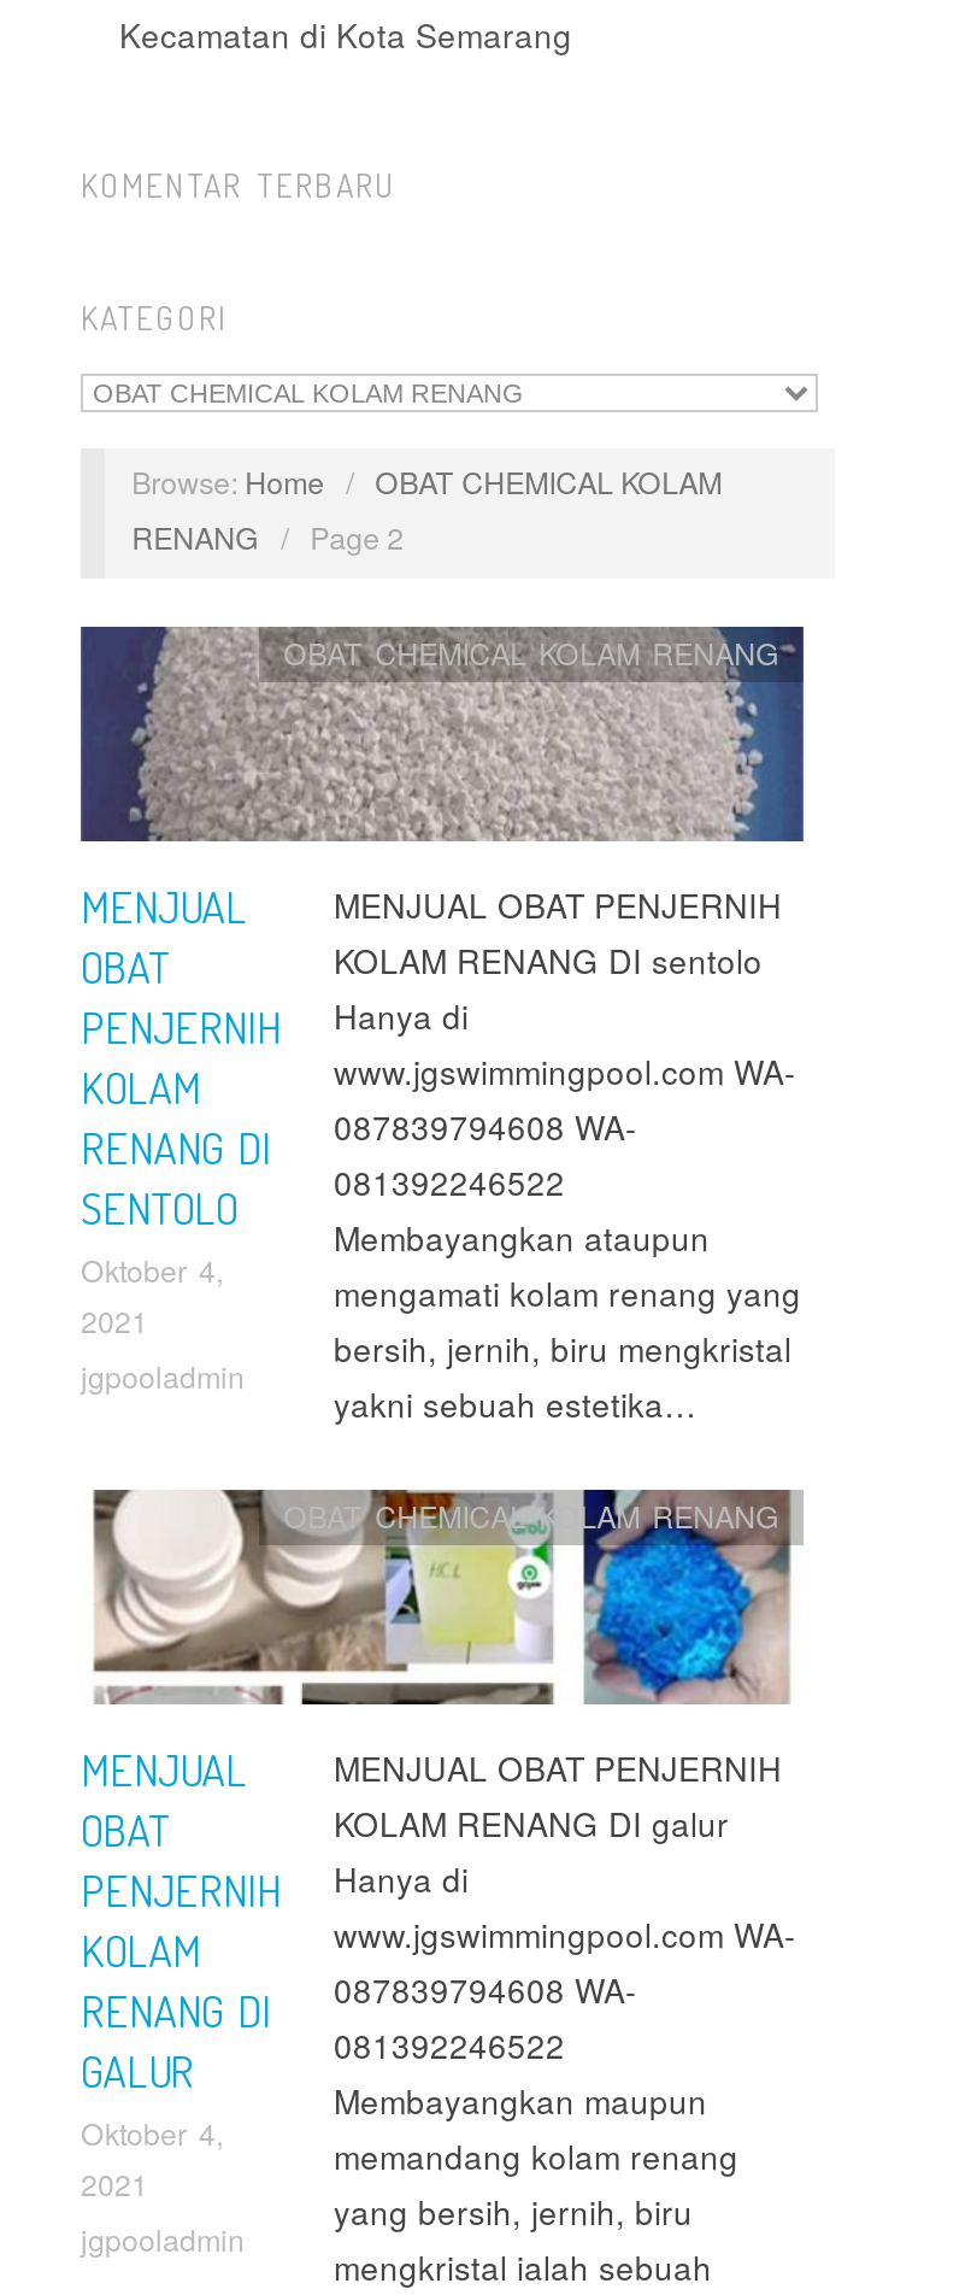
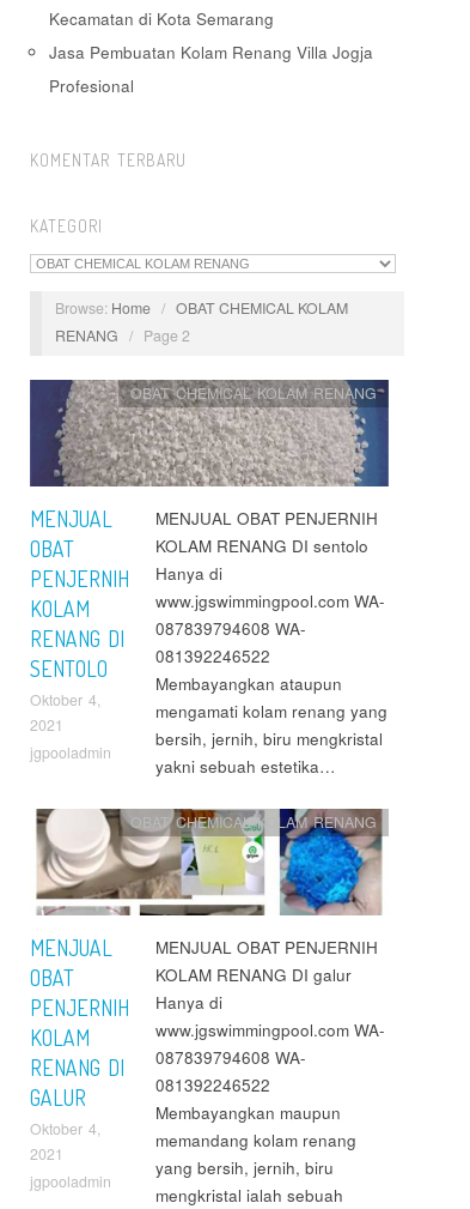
none -> [49,41,373,97] Jasa Pembuatan Kolam Renang Villa Jogja | Profesional

